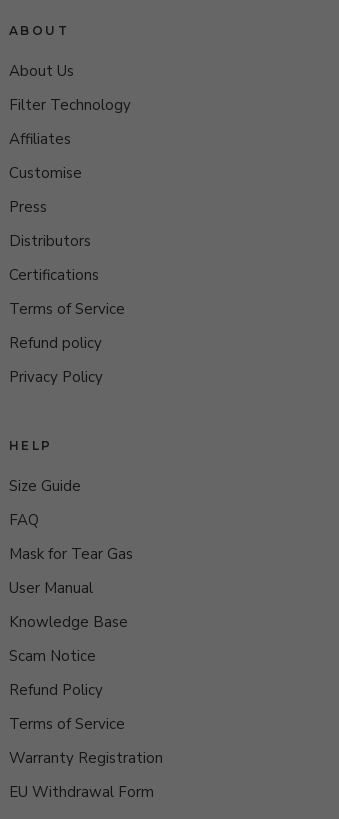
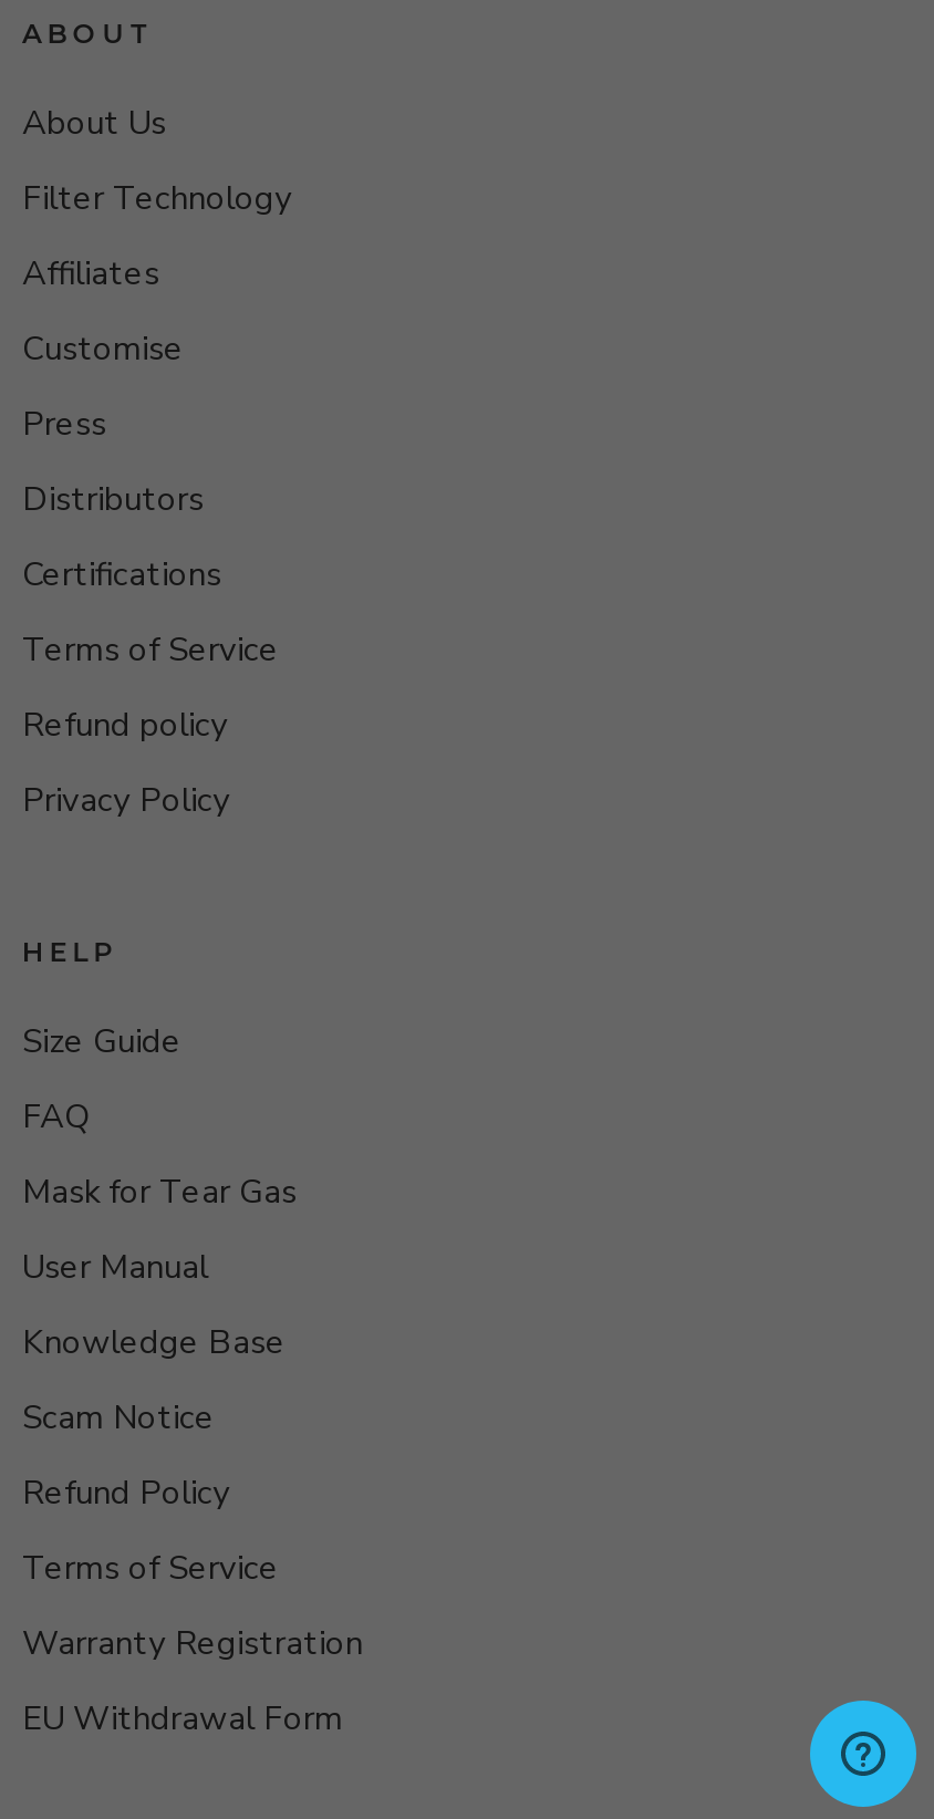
none -> [808,1698,919,1809] [image]

